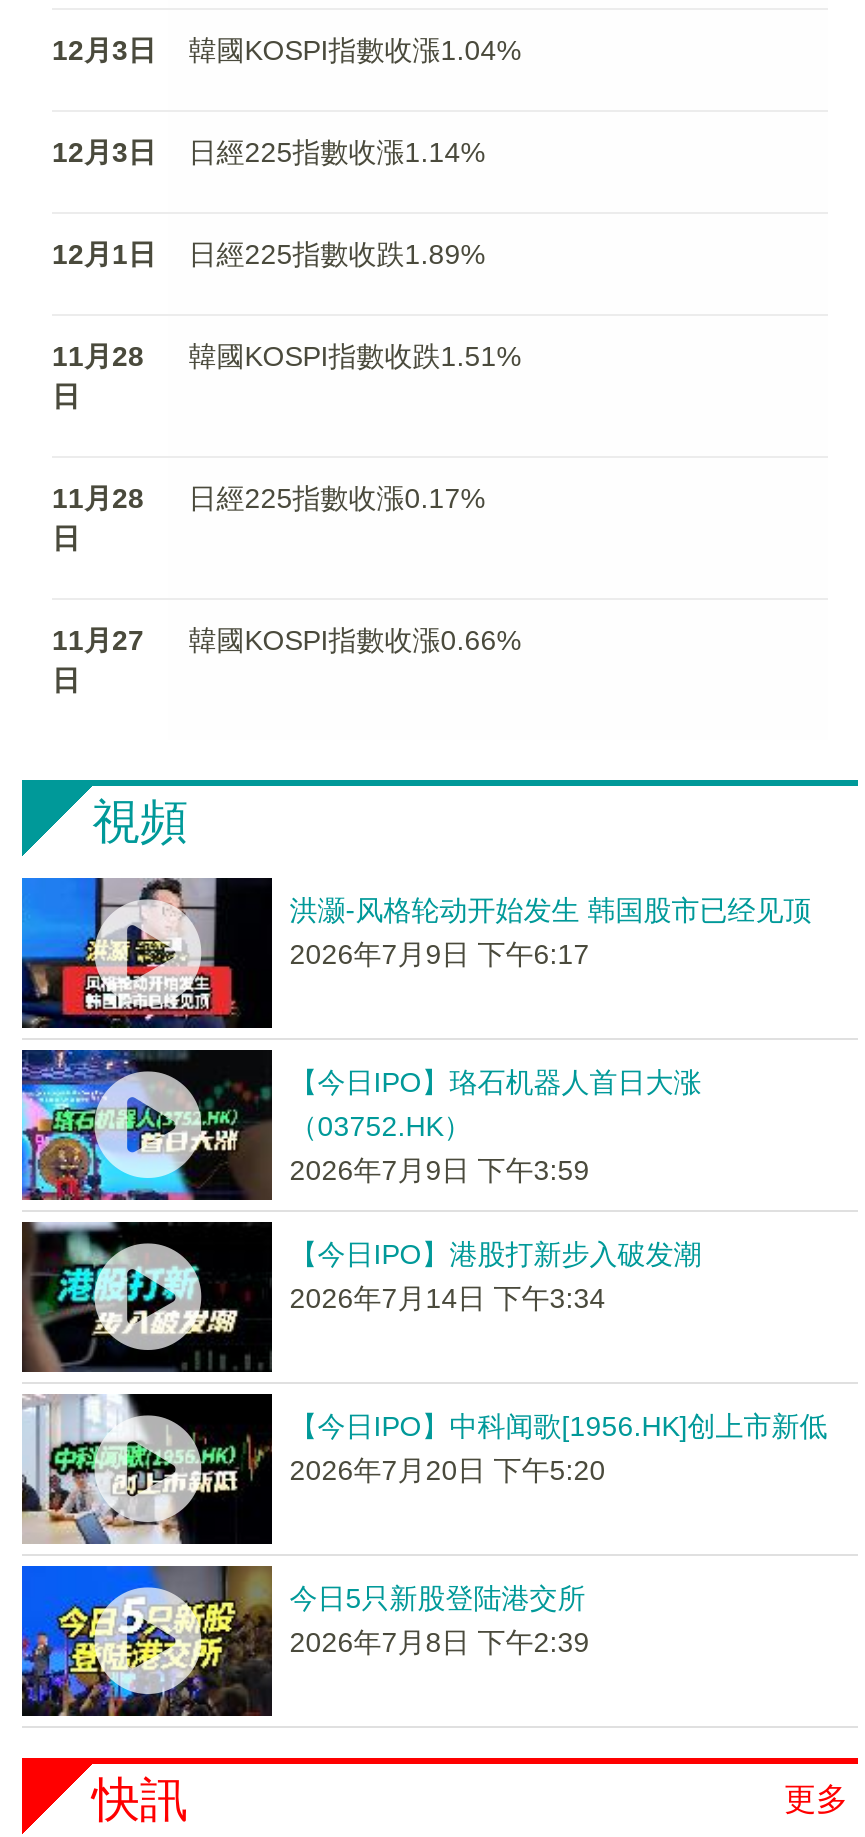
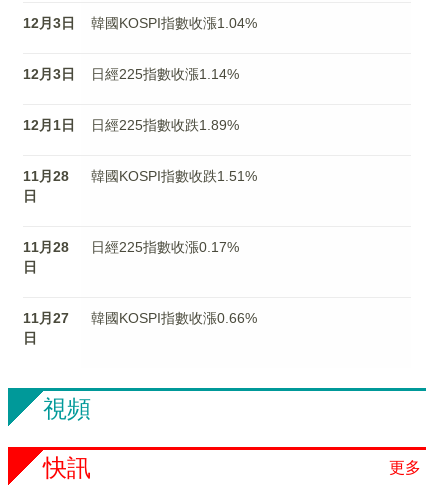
[20,876,812,1030] [image] | 洪灏-风格轮动开始发生 韩国股市已经见顶 | 2026年7月9日 下午6:17 -> none
[20,1048,702,1314] [image] | 【今日IPO】珞石机器人首日大涨 | （03752.HK） | 2026年7月9日 下午3:59 | 【今日IPO】港股打新步入破发潮 | 2026年7月14日 下午3:34 -> none
[20,1220,828,1486] [image] | 【今日IPO】中科闻歌[1956.HK]创上市新低 | 2026年7月20日 下午5:20 -> none
[20,1392,590,1658] [image] | 今日5只新股登陆港交所 | 2026年7月8日 下午2:39 -> none
[20,1564,274,1718] [image] -> none

